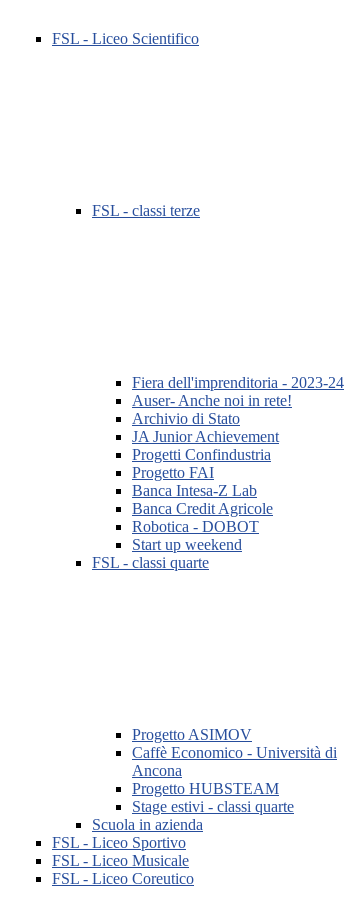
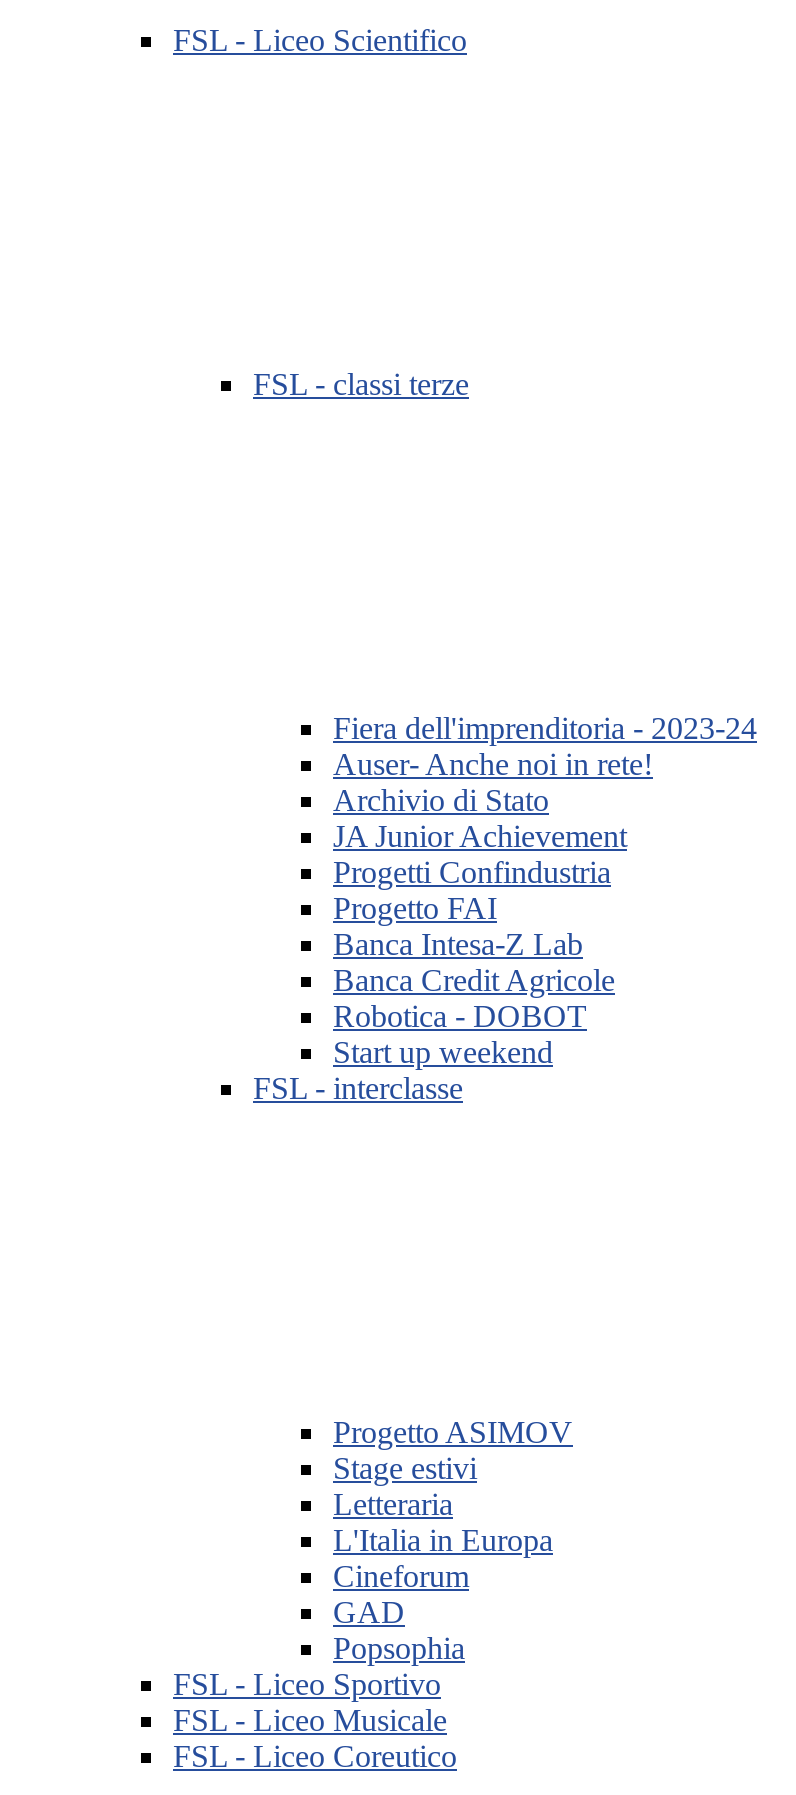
[92,554,209,571] FSL - classi quarte -> [253,1072,463,1106] FSL - interclasse
[92,744,337,833] Caffè Economico - Università di | Ancona | Progetto HUBSTEAM | Stage estivi - classi quarte | Scuola in azienda -> [333,1452,553,1666] Stage estivi | Letteraria | L'Italia in Europa | Cineforum | GAD | Popsophia

